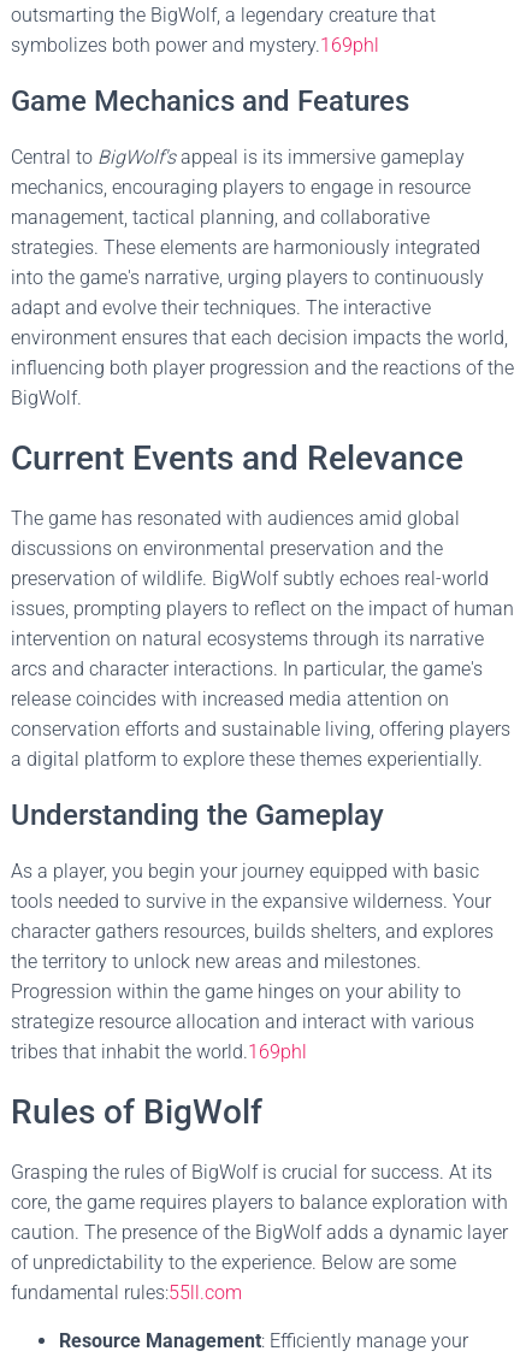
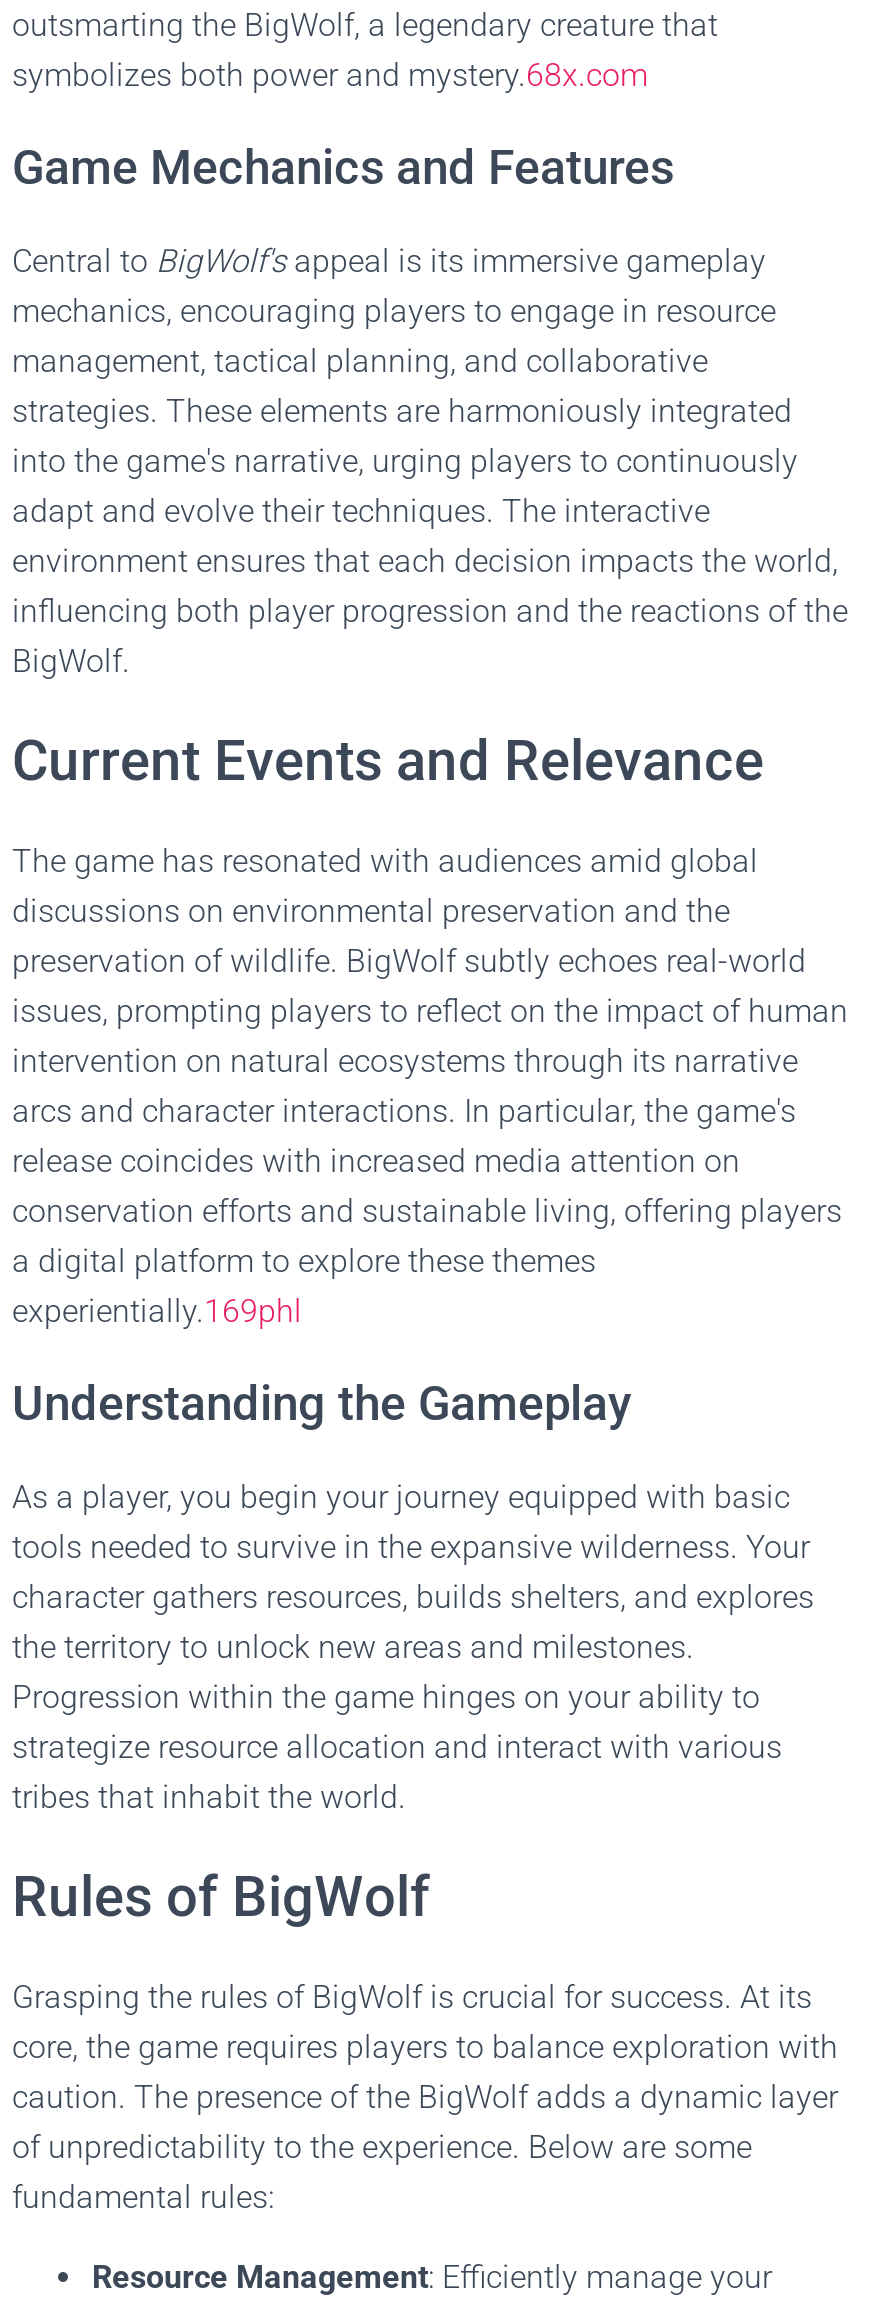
[11,34,379,57] symbolizes both power and mystery.169phl -> [12,56,648,94] symbolizes both power and mystery.68x.com
[11,748,483,771] a digital platform to explore these themes experientially. -> [12,1242,596,1330] a digital platform to explore these themes | experientially.169phl
[11,1040,307,1063] tribes that inhabit the world. 169phl -> [12,1778,406,1816] tribes that inhabit the world.
[11,1281,242,1304] fundamental rules:55ll.com -> [12,2178,274,2216] fundamental rules:

